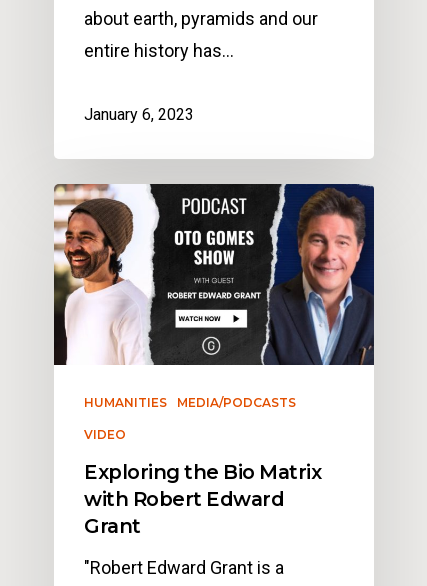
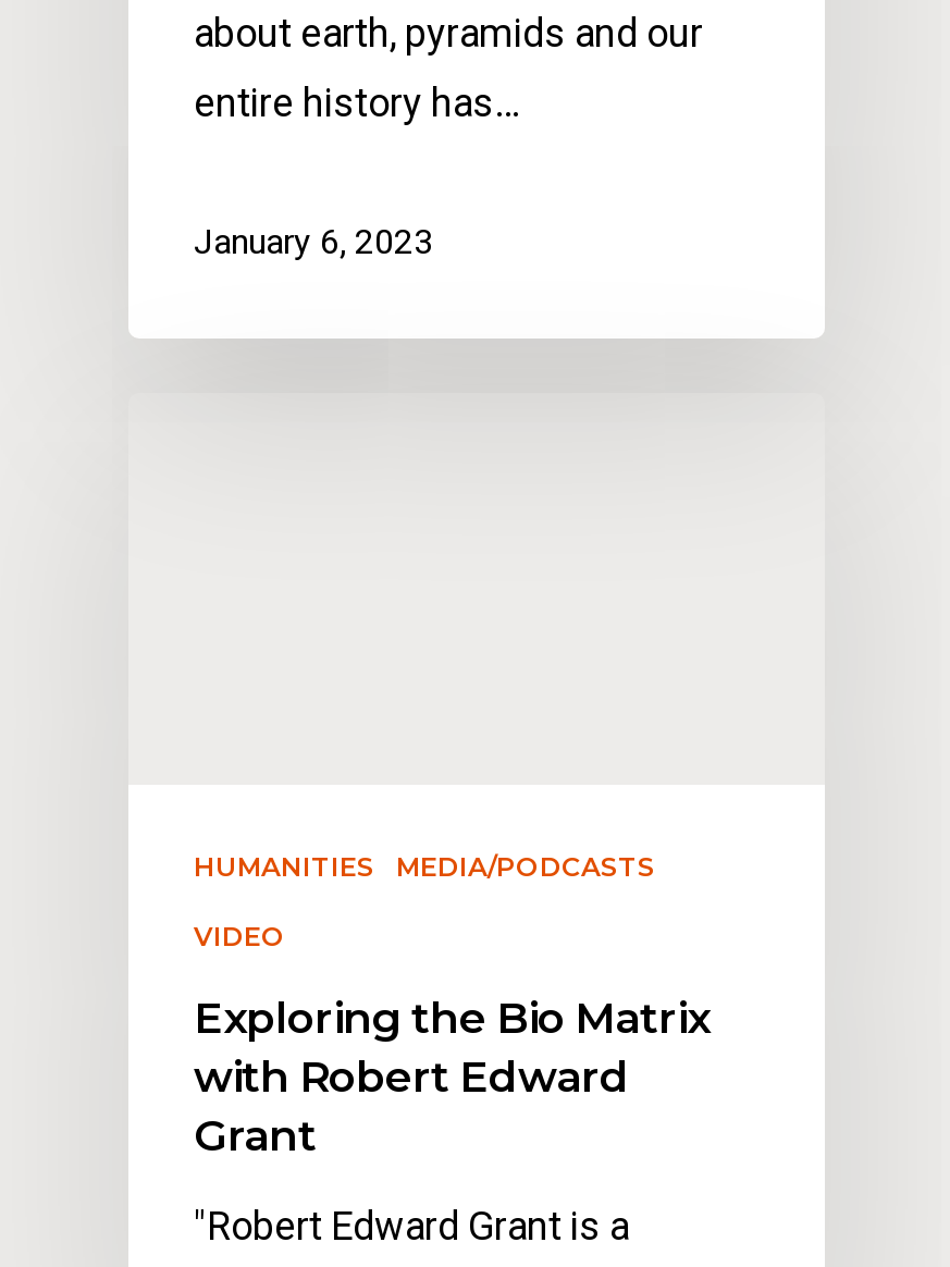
[53,183,375,366] [image] -> none

